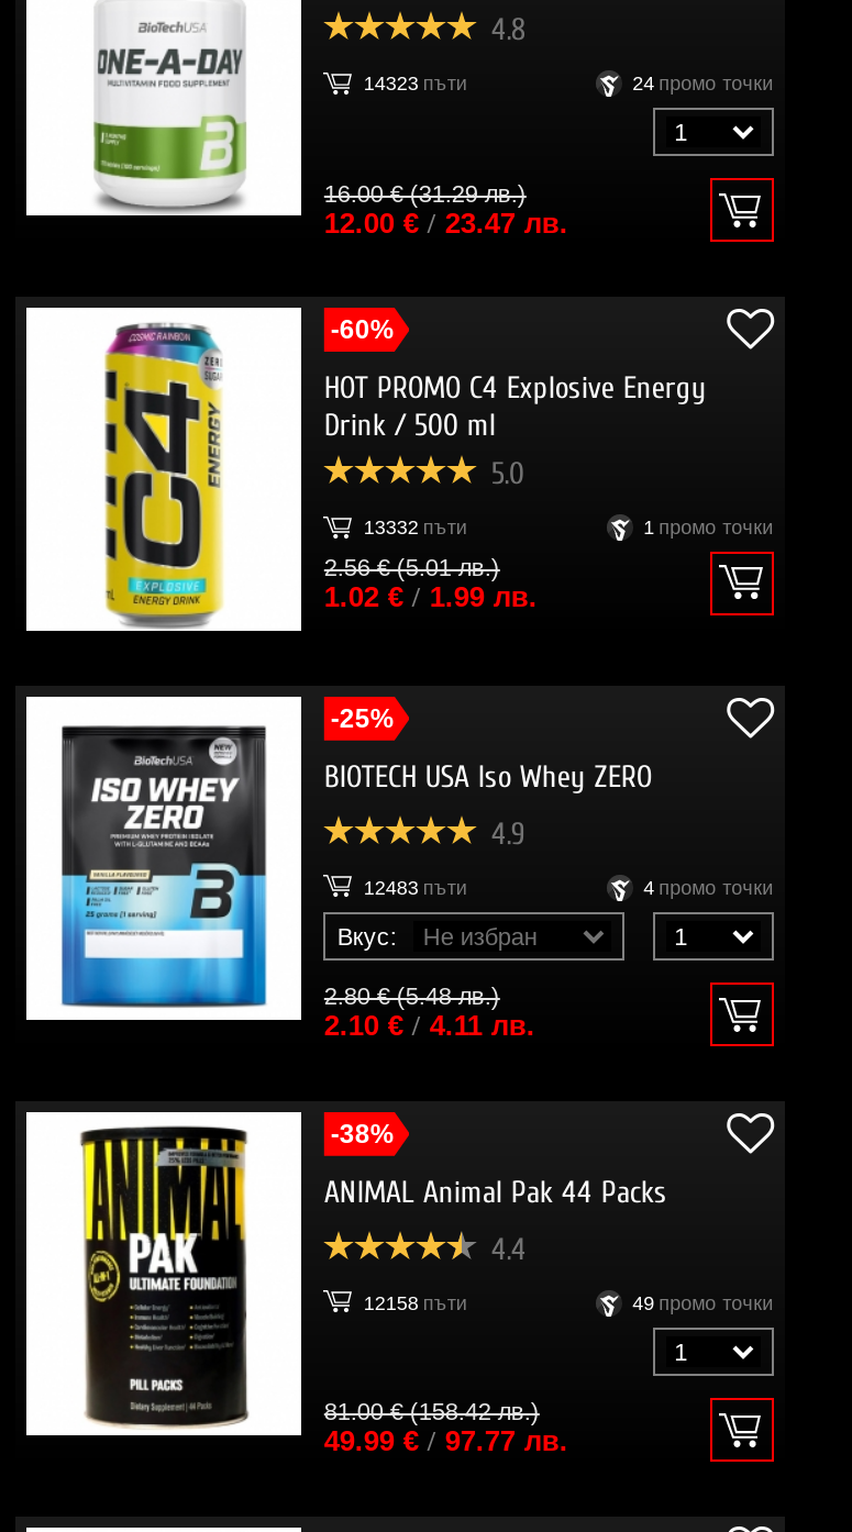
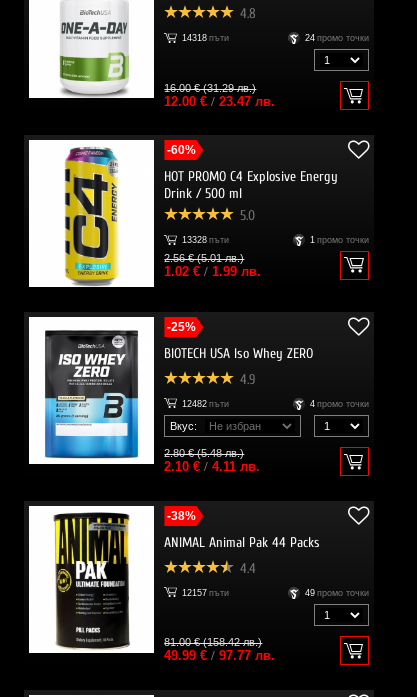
[364,73,467,95] 14323 пъти -> [182,33,229,43] 14318 пъти
[364,517,467,539] 13332 пъти -> [182,235,229,245] 13328 пъти
[364,877,467,899] 12483 пъти -> [182,399,229,409] 12482 пъти
[364,1292,467,1314] 12158 пъти -> [182,588,229,598] 12157 пъти

